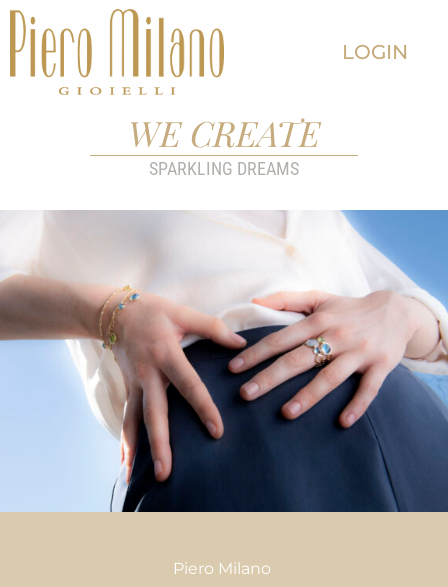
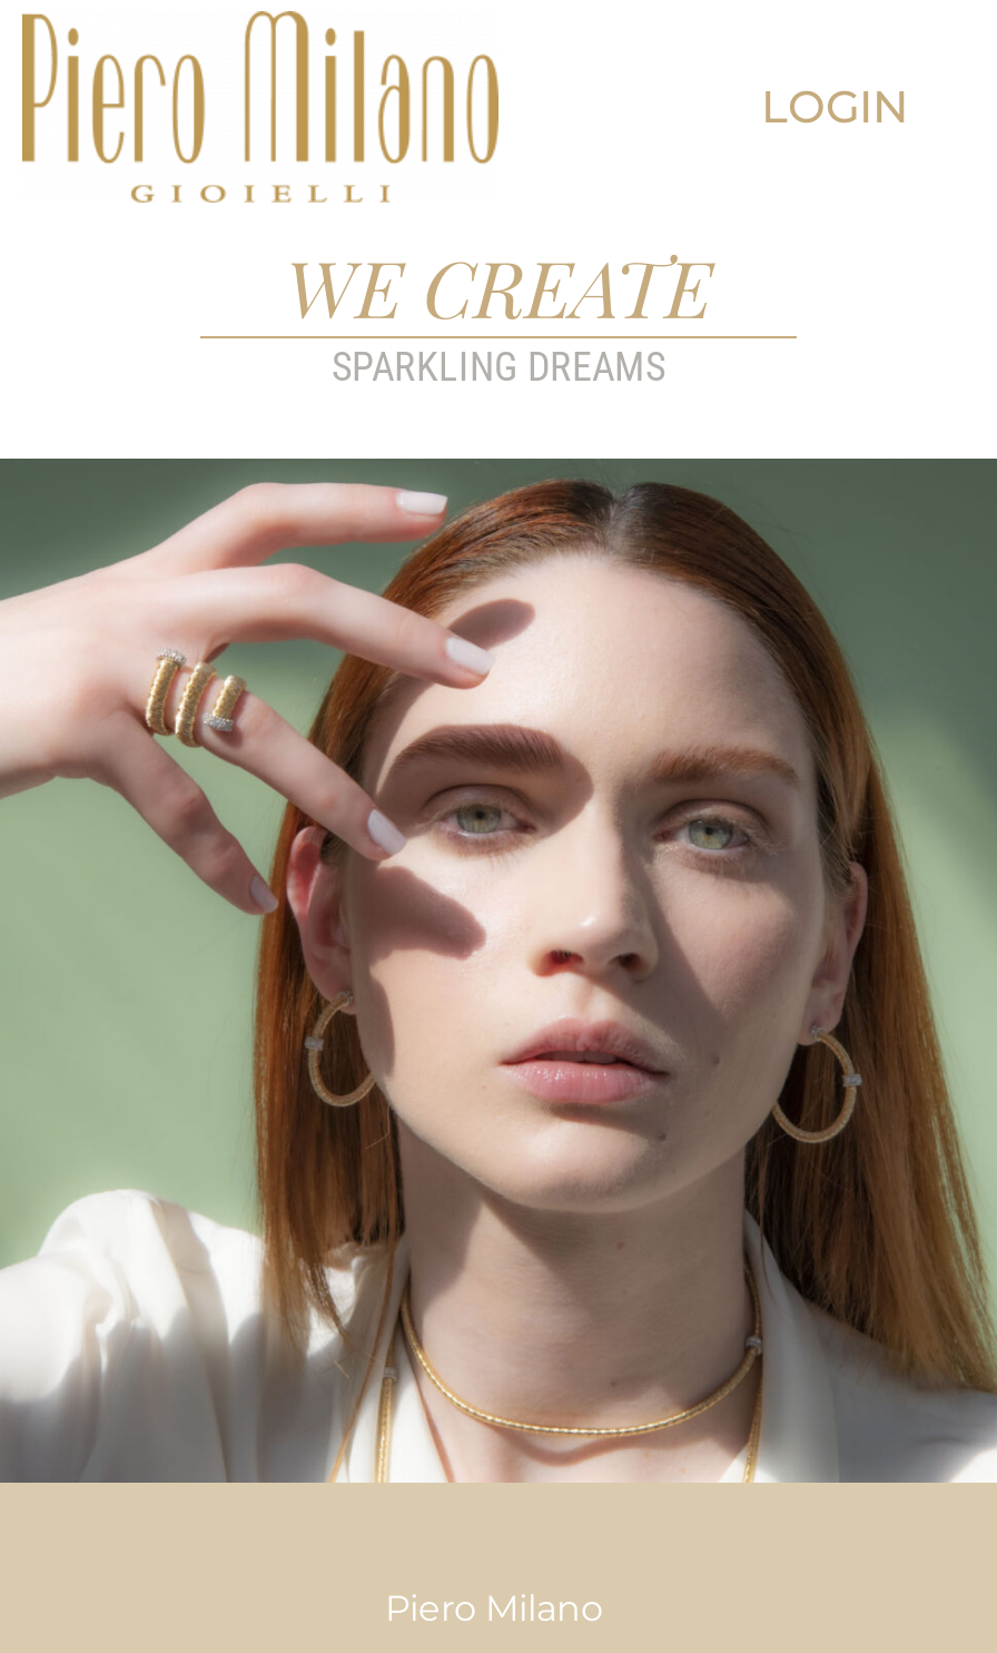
[3,209,445,513] [image] -> [7,456,990,1485] [image]

